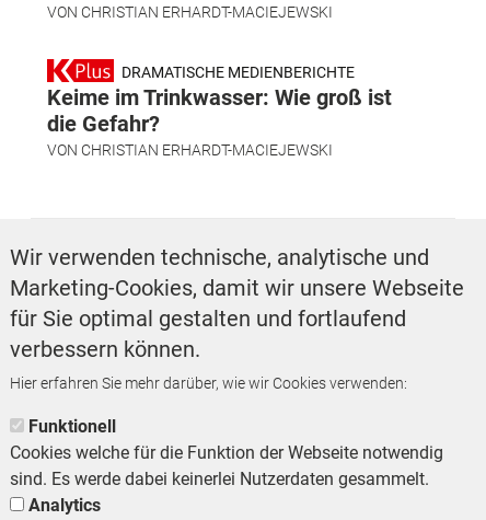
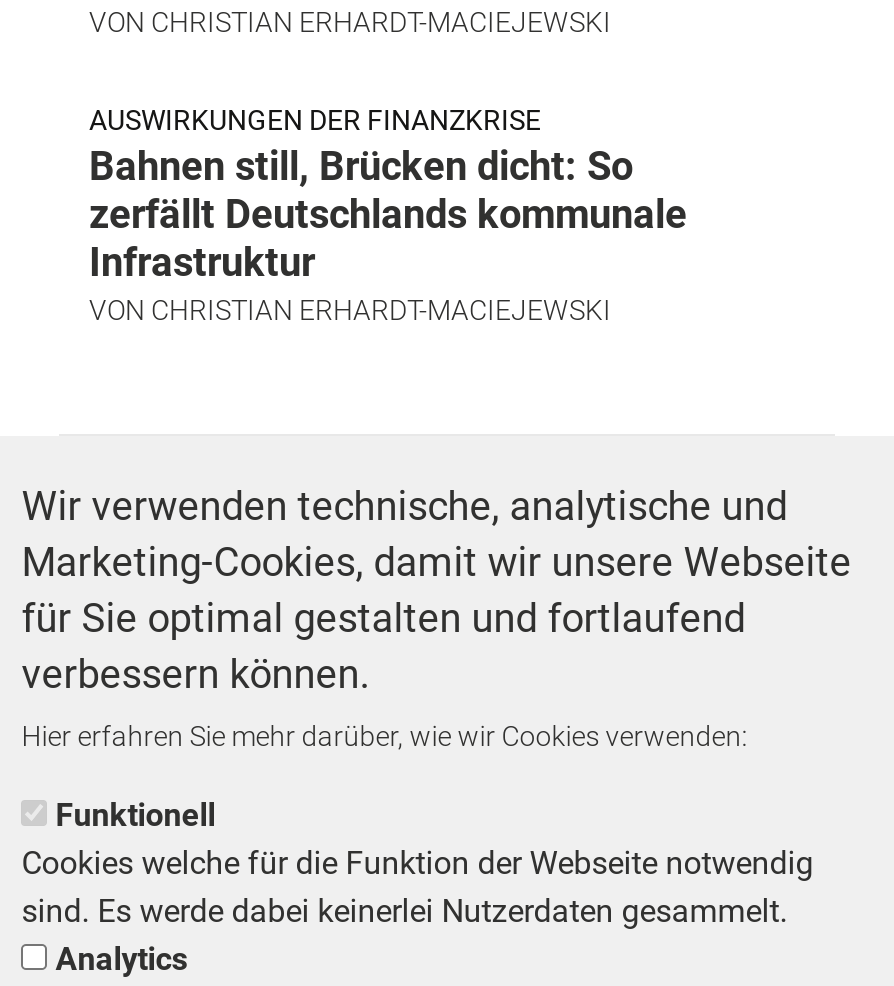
[47,63,392,136] DRAMATISCHE MEDIENBERICHTE | Keime im Trinkwasser: Wie groß ist | die Gefahr? -> [89,103,687,285] AUSWIRKUNGEN DER FINANZKRISE | Bahnen still, Brücken dicht: So | zerfällt Deutschlands kommunale | Infrastruktur

